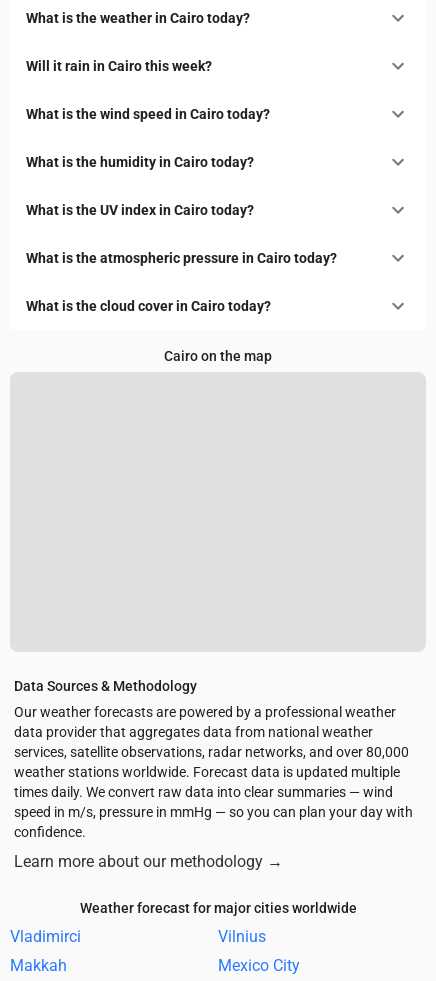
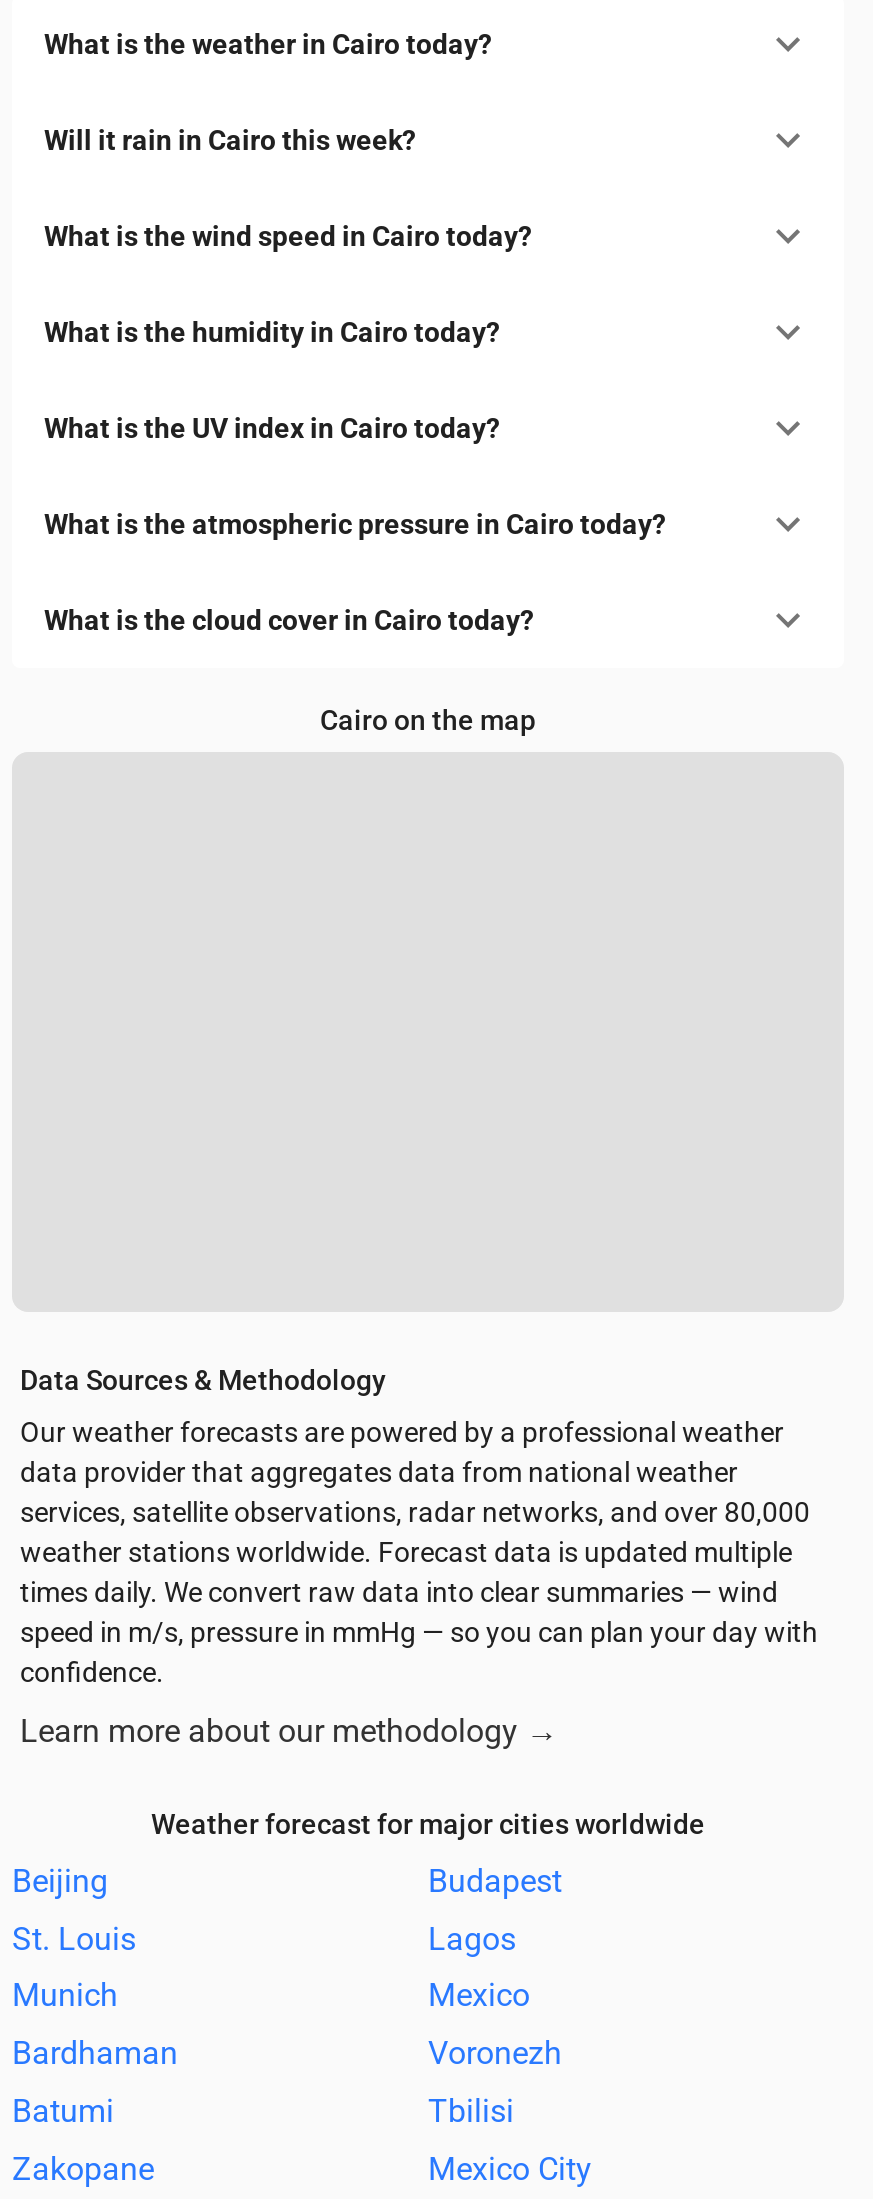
[10,926,266,974] Vladimirci | Vilnius | Makkah -> [12,1861,562,2187] Beijing | Budapest | St. Louis | Lagos | Munich | Mexico | Bardhaman | Voronezh | Batumi | Tbilisi | Zakopane

